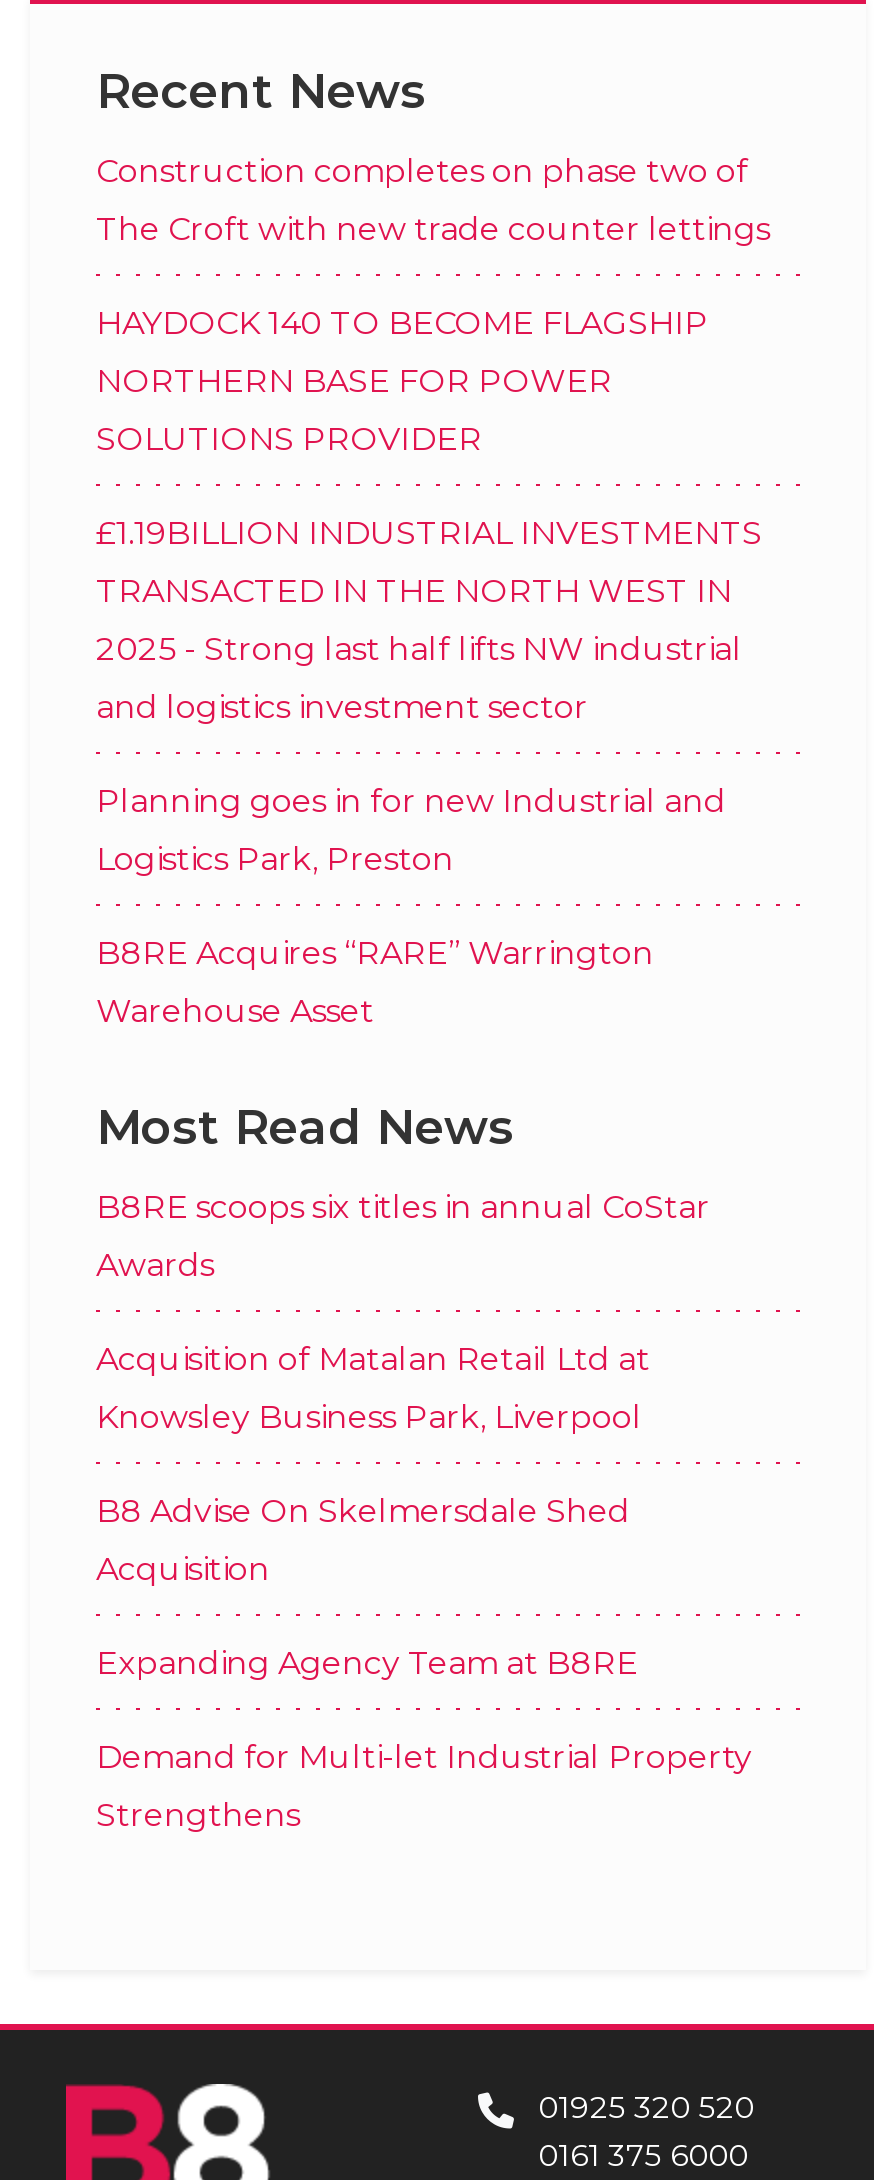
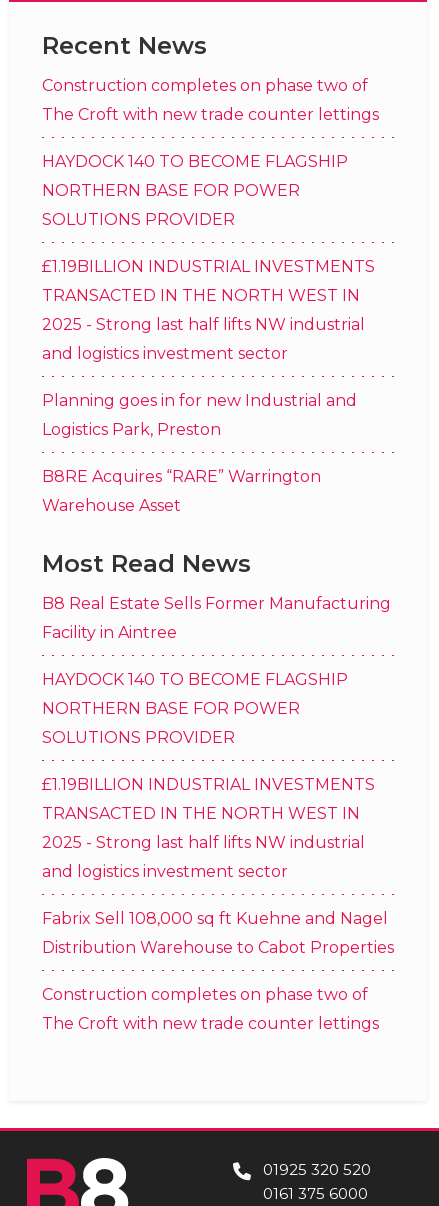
[96,1188,752,1834] B8RE scoops six titles in annual CoStar | Awards | Acquisition of Matalan Retail Ltd at | Knowsley Business Park, Liverpool | B8 Advise On Skelmersdale Shed | Acquisition | Expanding Agency Team at B8RE | Demand for Multi-let Industrial Property | Strengthens -> [42,594,394,1033] B8 Real Estate Sells Former Manufacturing | Facility in Aintree | HAYDOCK 140 TO BECOME FLAGSHIP | NORTHERN BASE FOR POWER | SOLUTIONS PROVIDER | £1.19BILLION INDUSTRIAL INVESTMENTS | TRANSACTED IN THE NORTH WEST IN | 2025 - Strong last half lifts NW industrial | and logistics investment sector | Fabrix Sell 108,000 sq ft Kuehne and Nagel | Distribution Warehouse to Cabot Properties | Construction completes on phase two of | The Croft with new trade counter lettings

